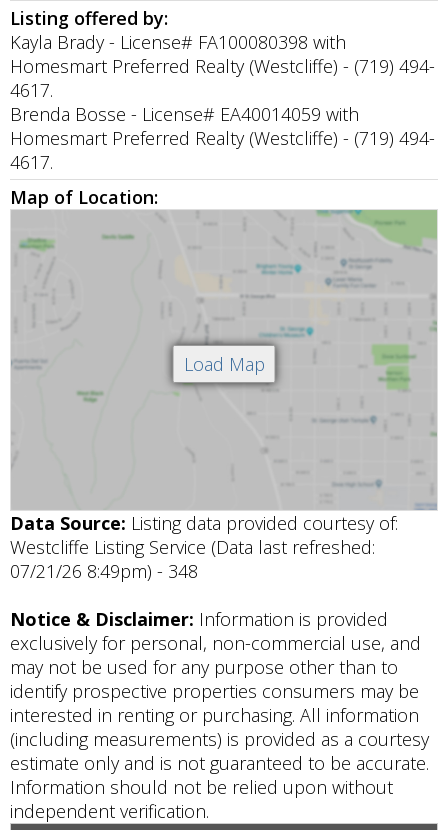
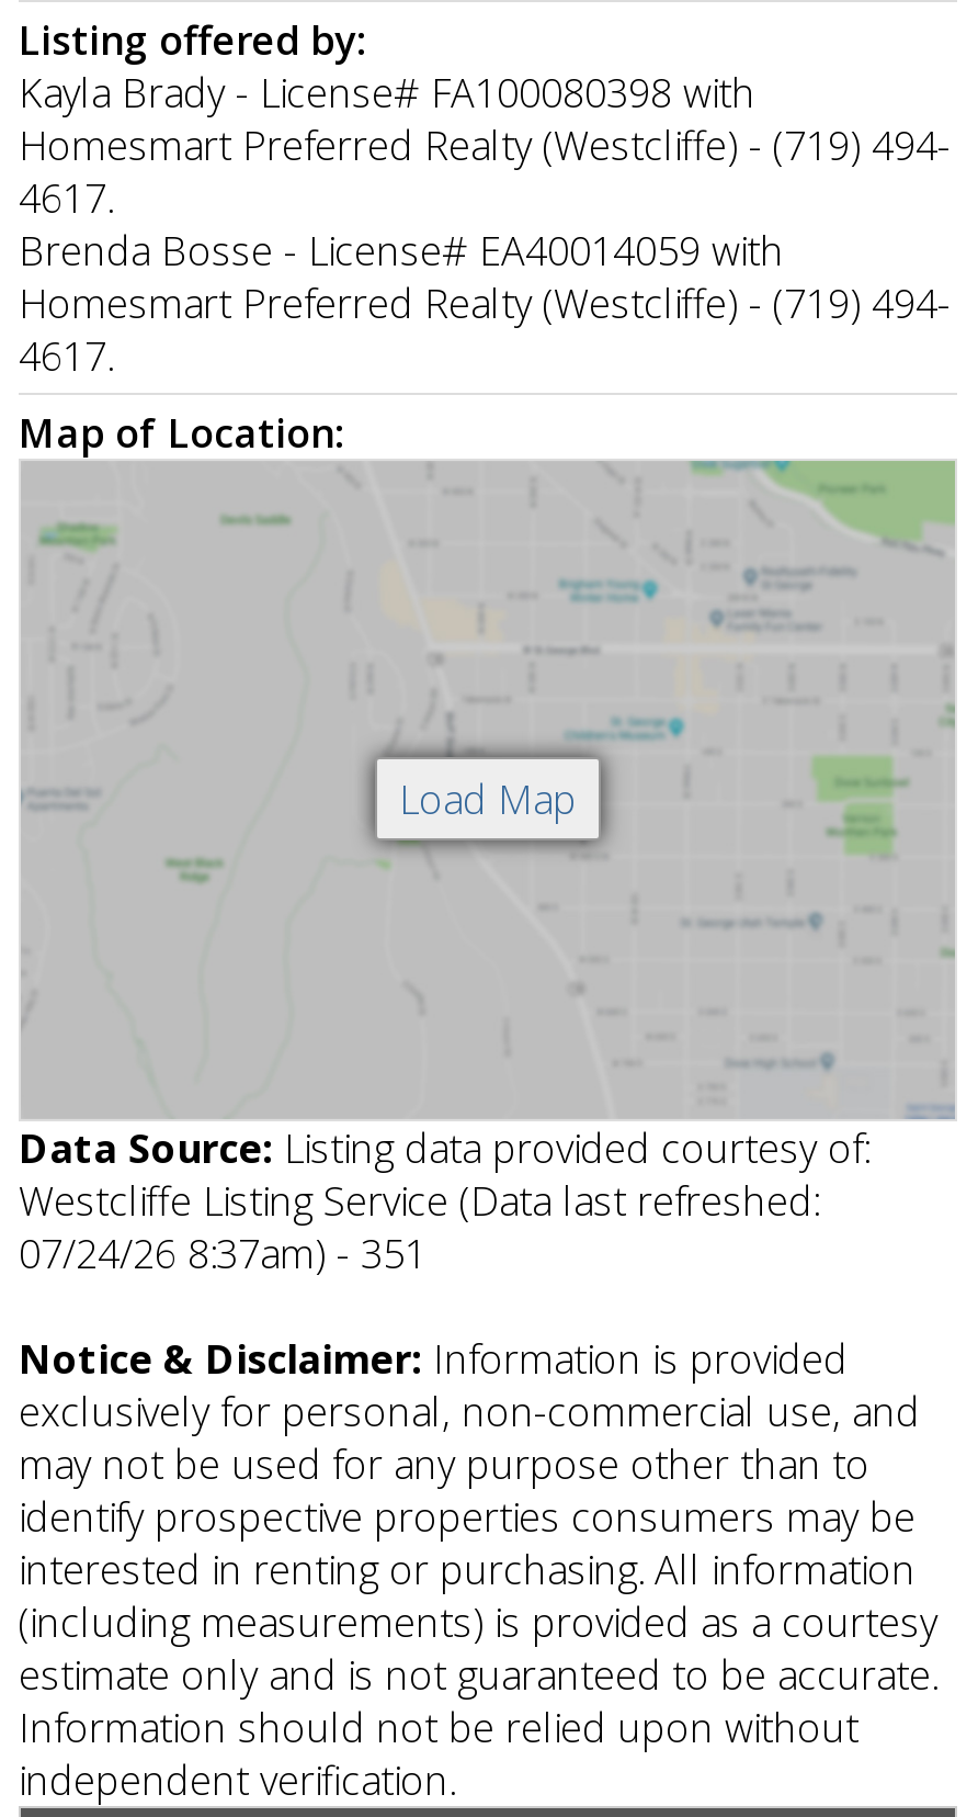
[10,559,198,583] 07/21/26 8:49pm) - 348 -> [19,1227,427,1280] 07/24/26 8:37am) - 351

